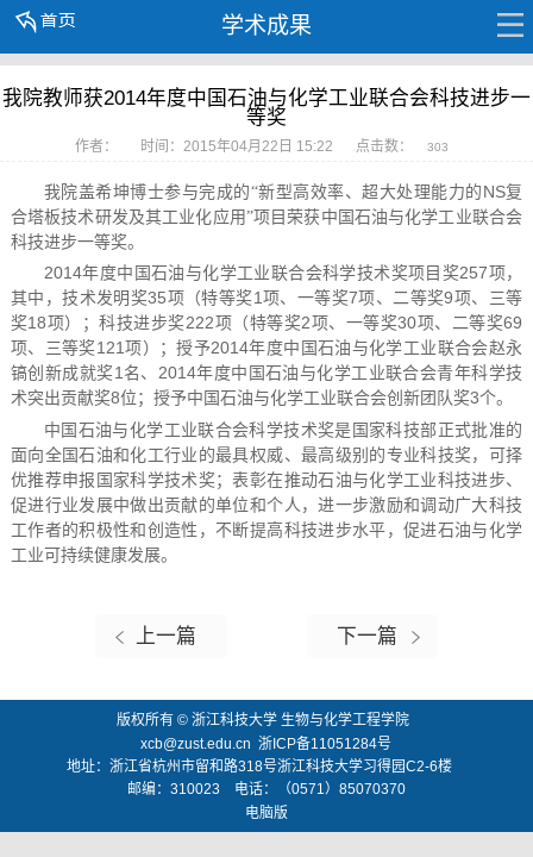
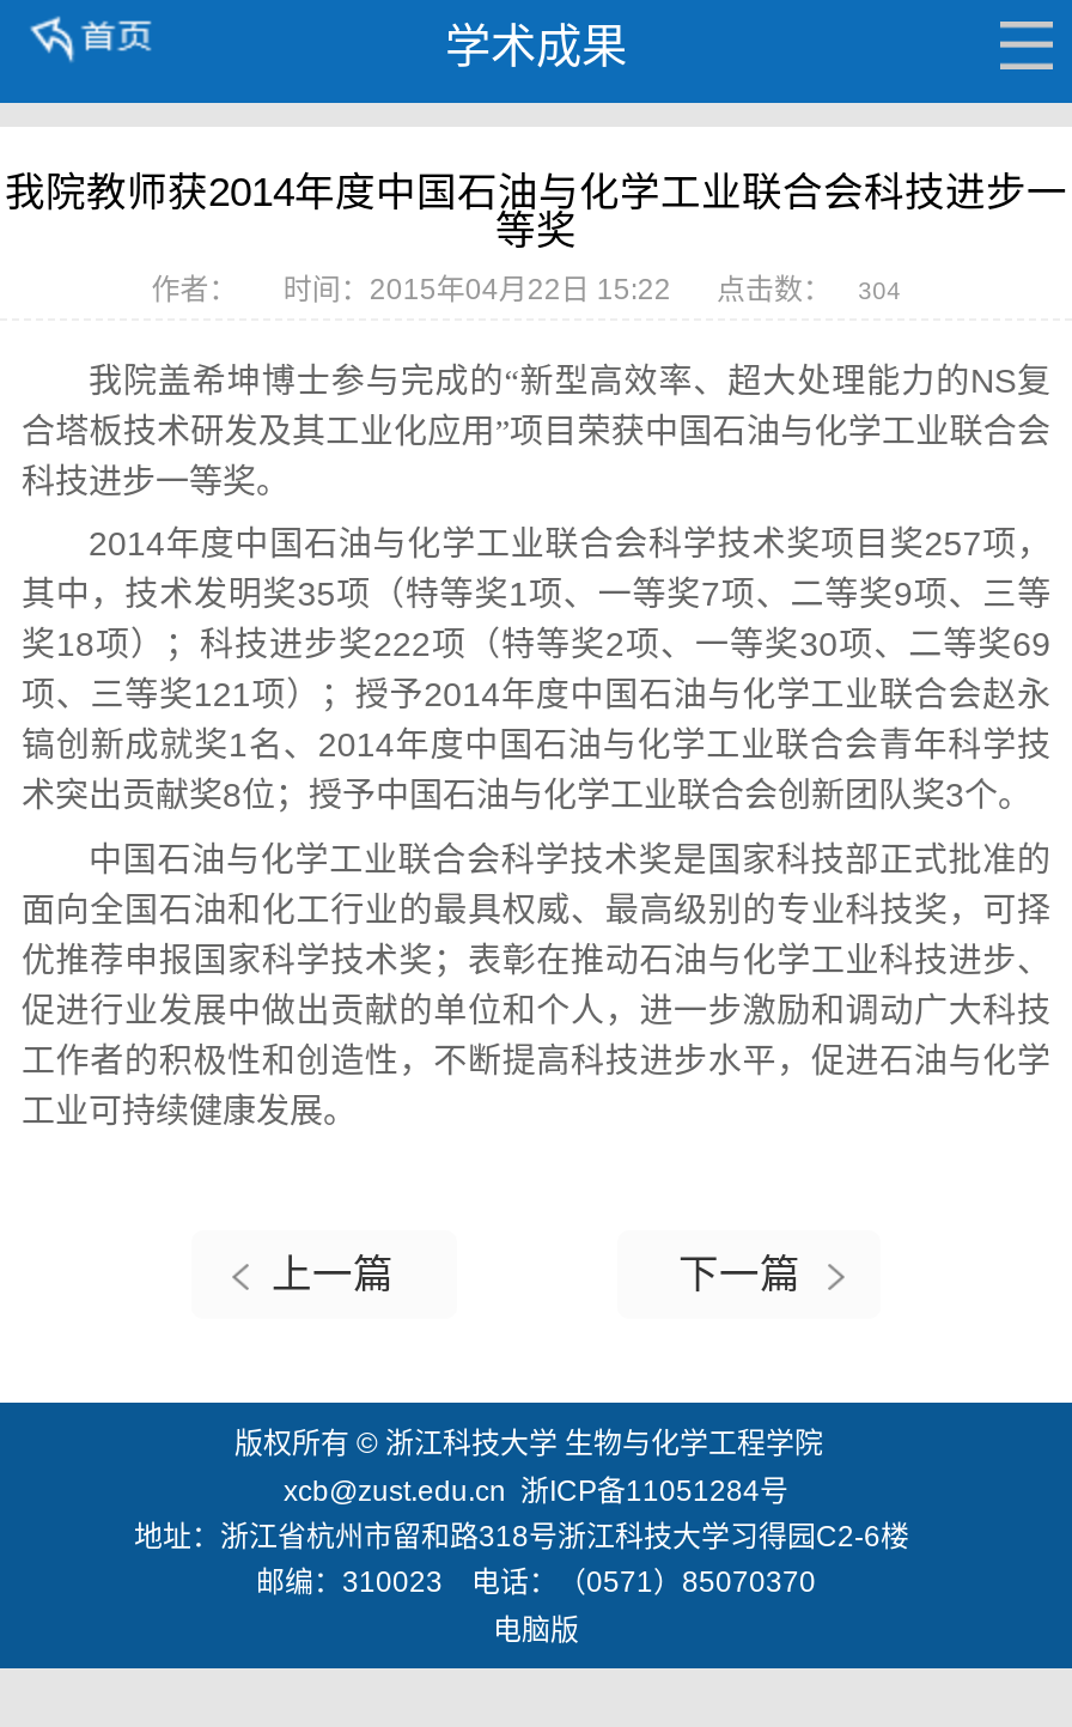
[75,139,448,155] 作者： 时间：2015年04月22日 15:22 点击数： 303 -> [151,274,901,308] 作者： 时间：2015年04月22日 15:22 点击数： 304

